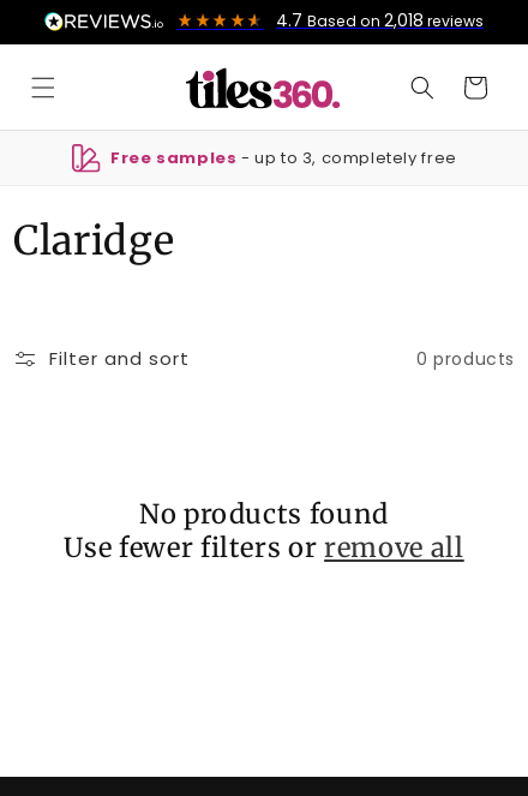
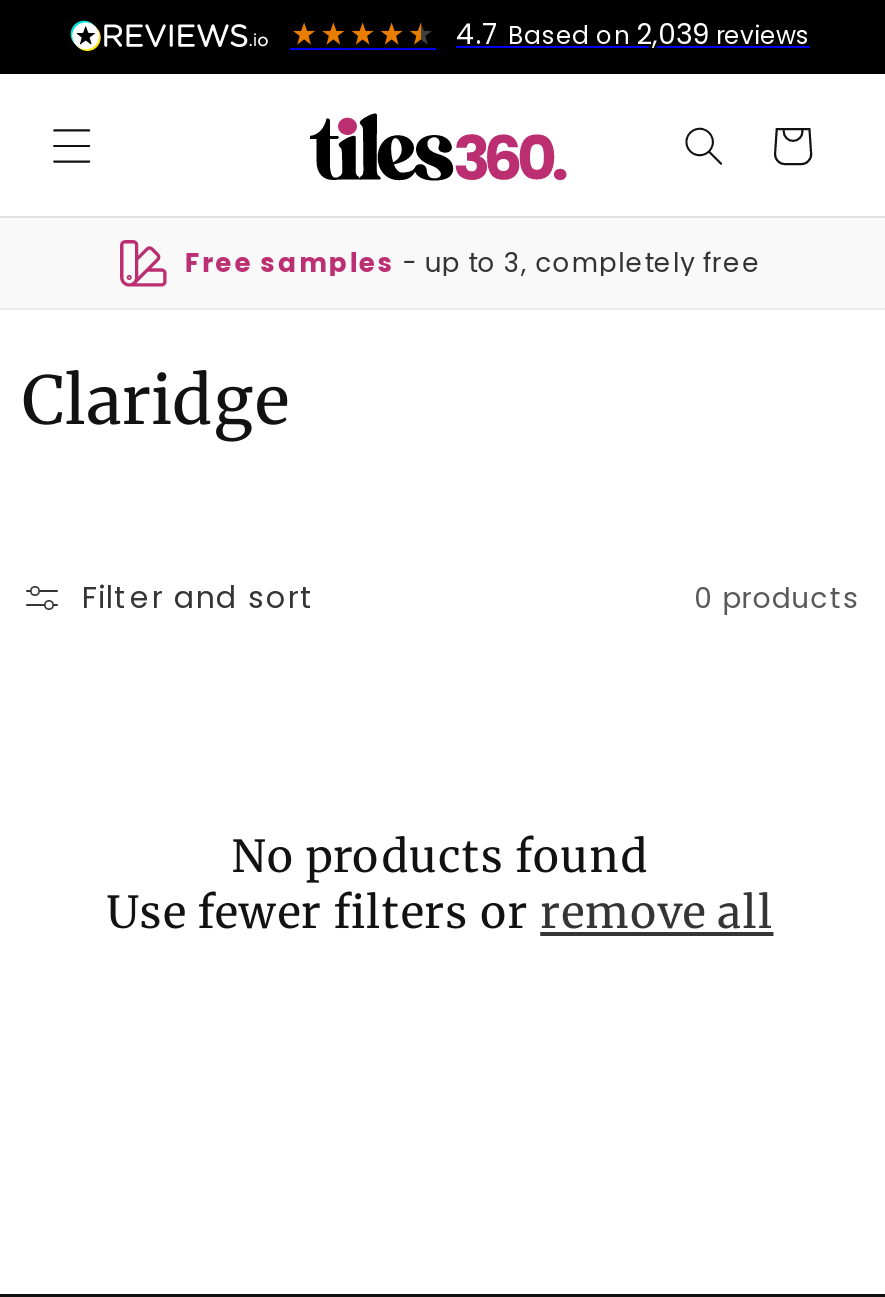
[276,8,484,32] 4.7 Based on 2,018 reviews -> [456,14,810,54] 4.7 Based on 2,039 reviews

